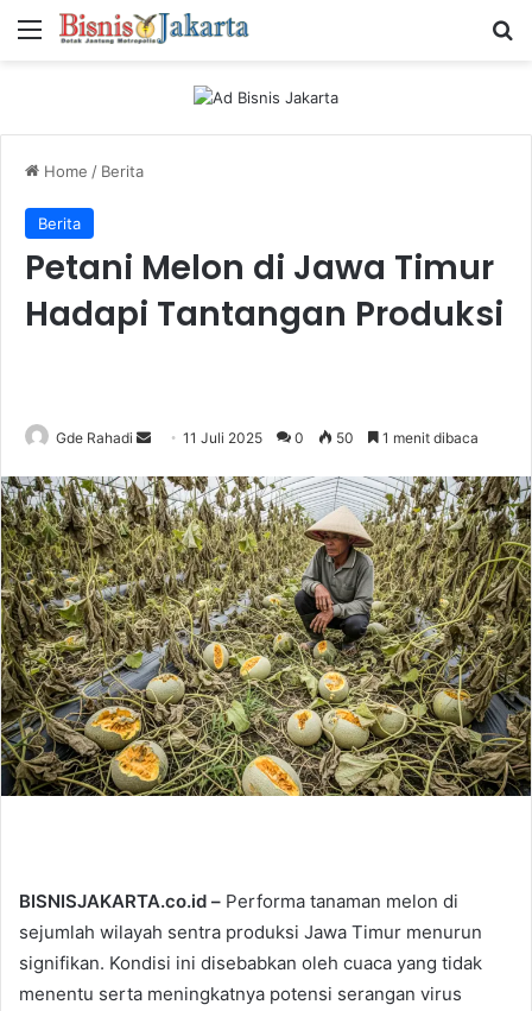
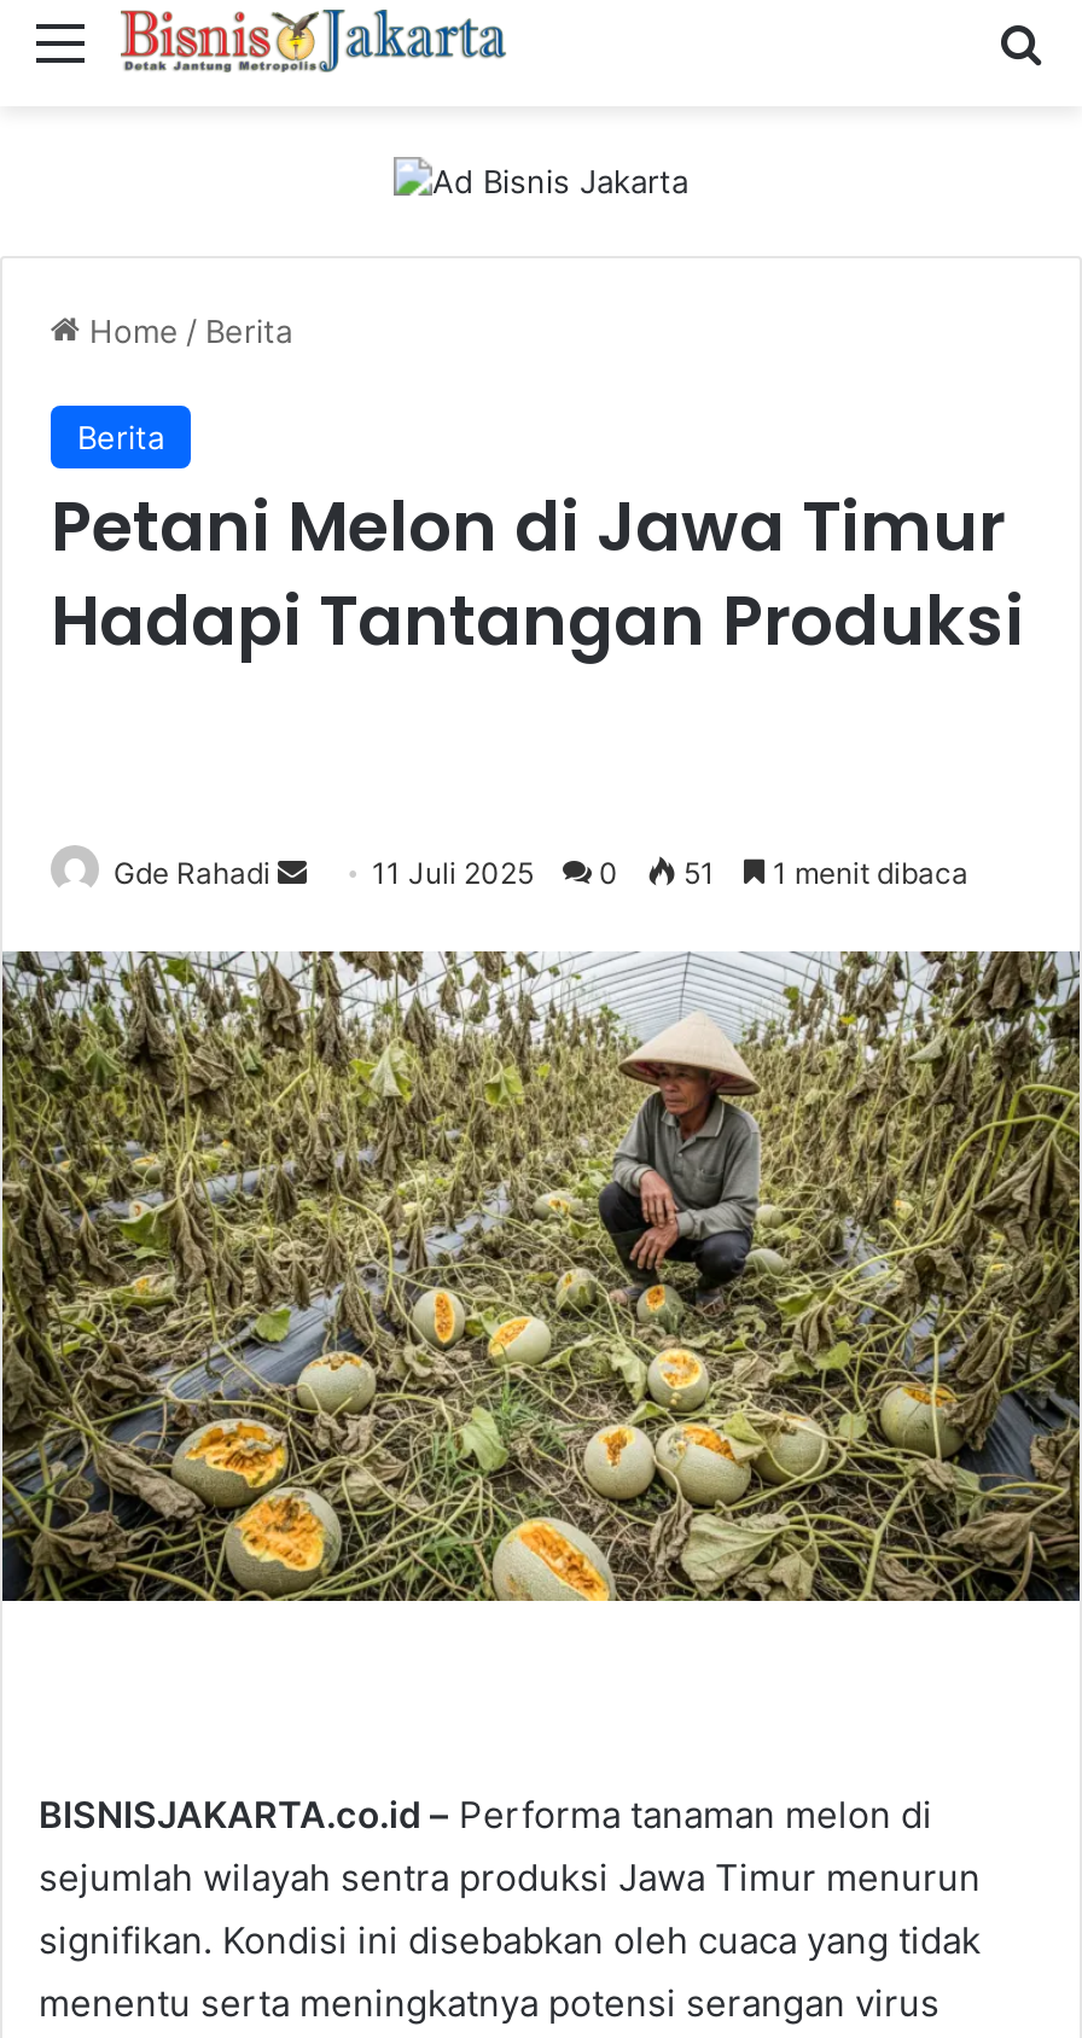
[332,429,354,447] 50 -> [676,855,715,891] 51

